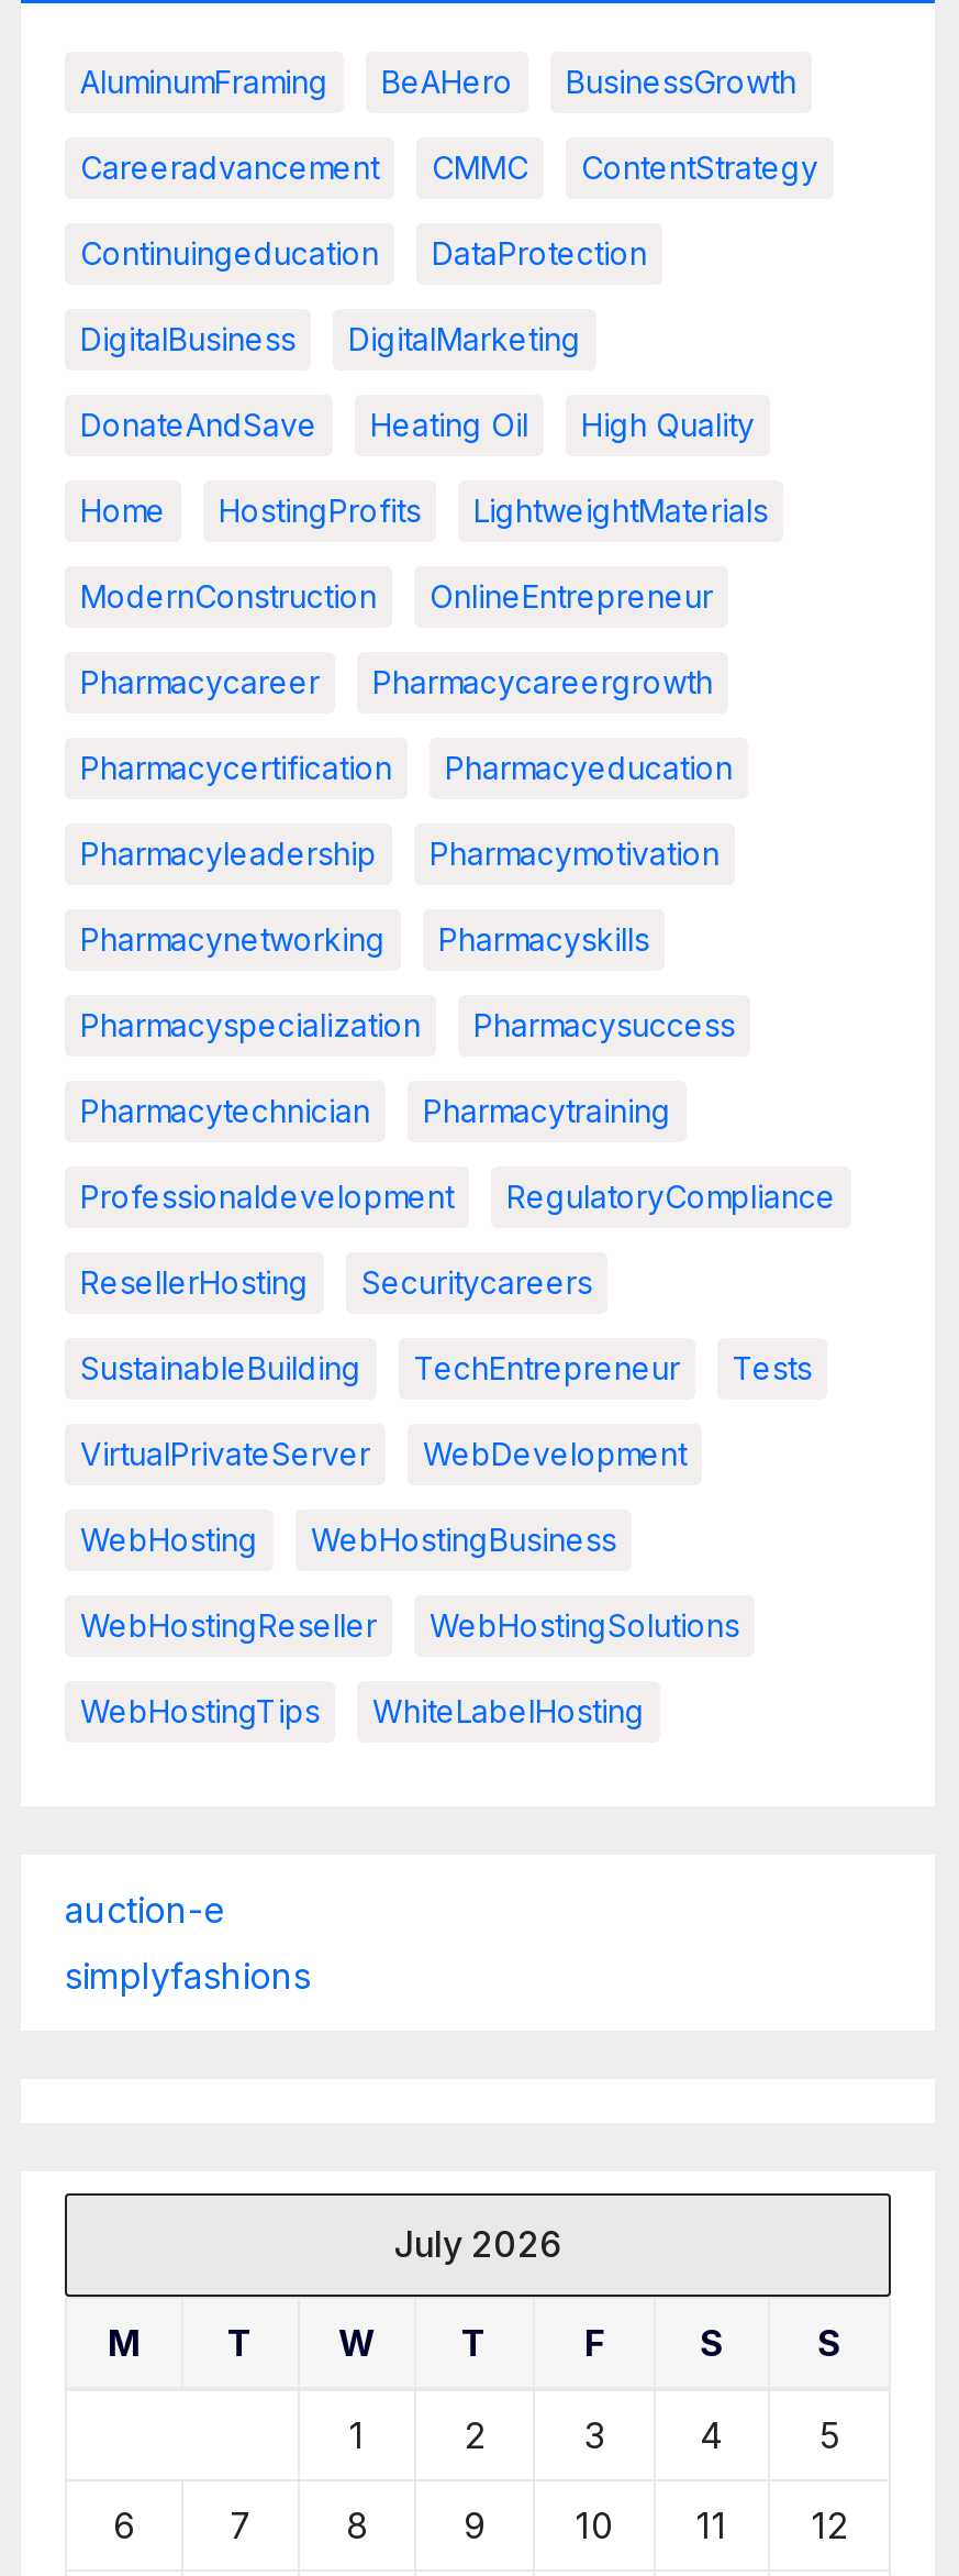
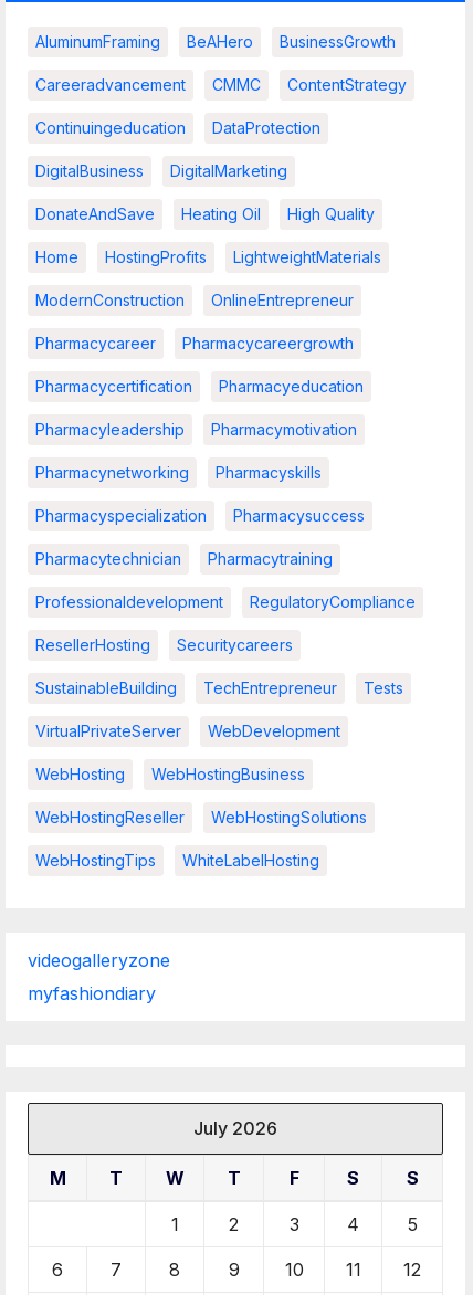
[65,1889,223,1933] auction-e -> [28,949,170,971] videogalleryzone
[65,1955,311,1999] simplyfashions -> [28,982,156,1004] myfashiondiary

